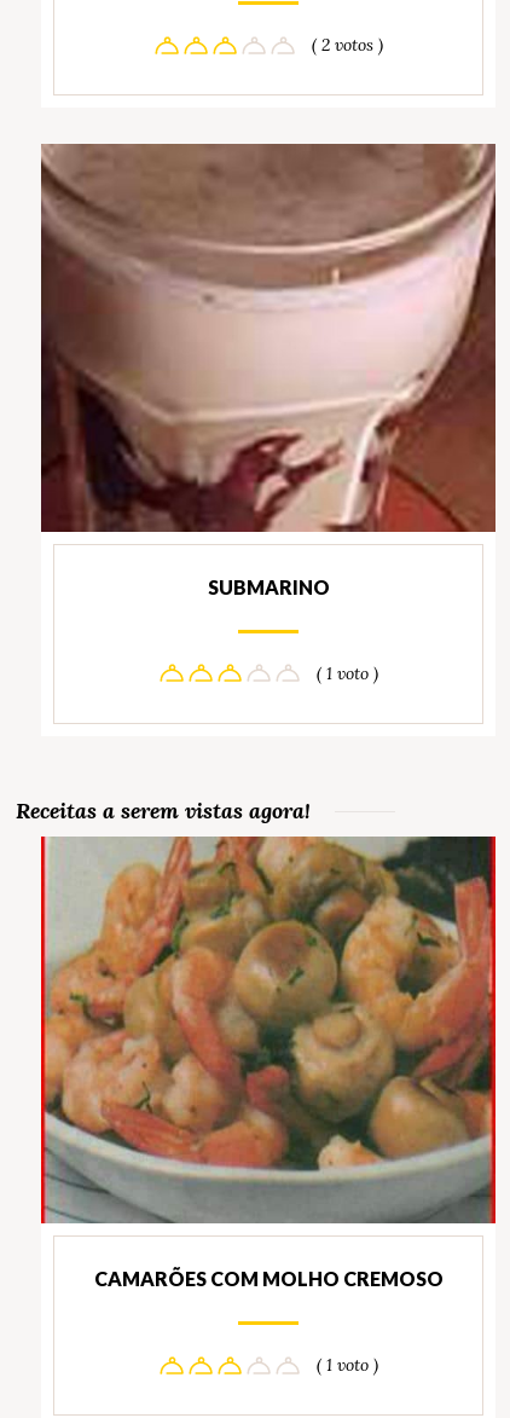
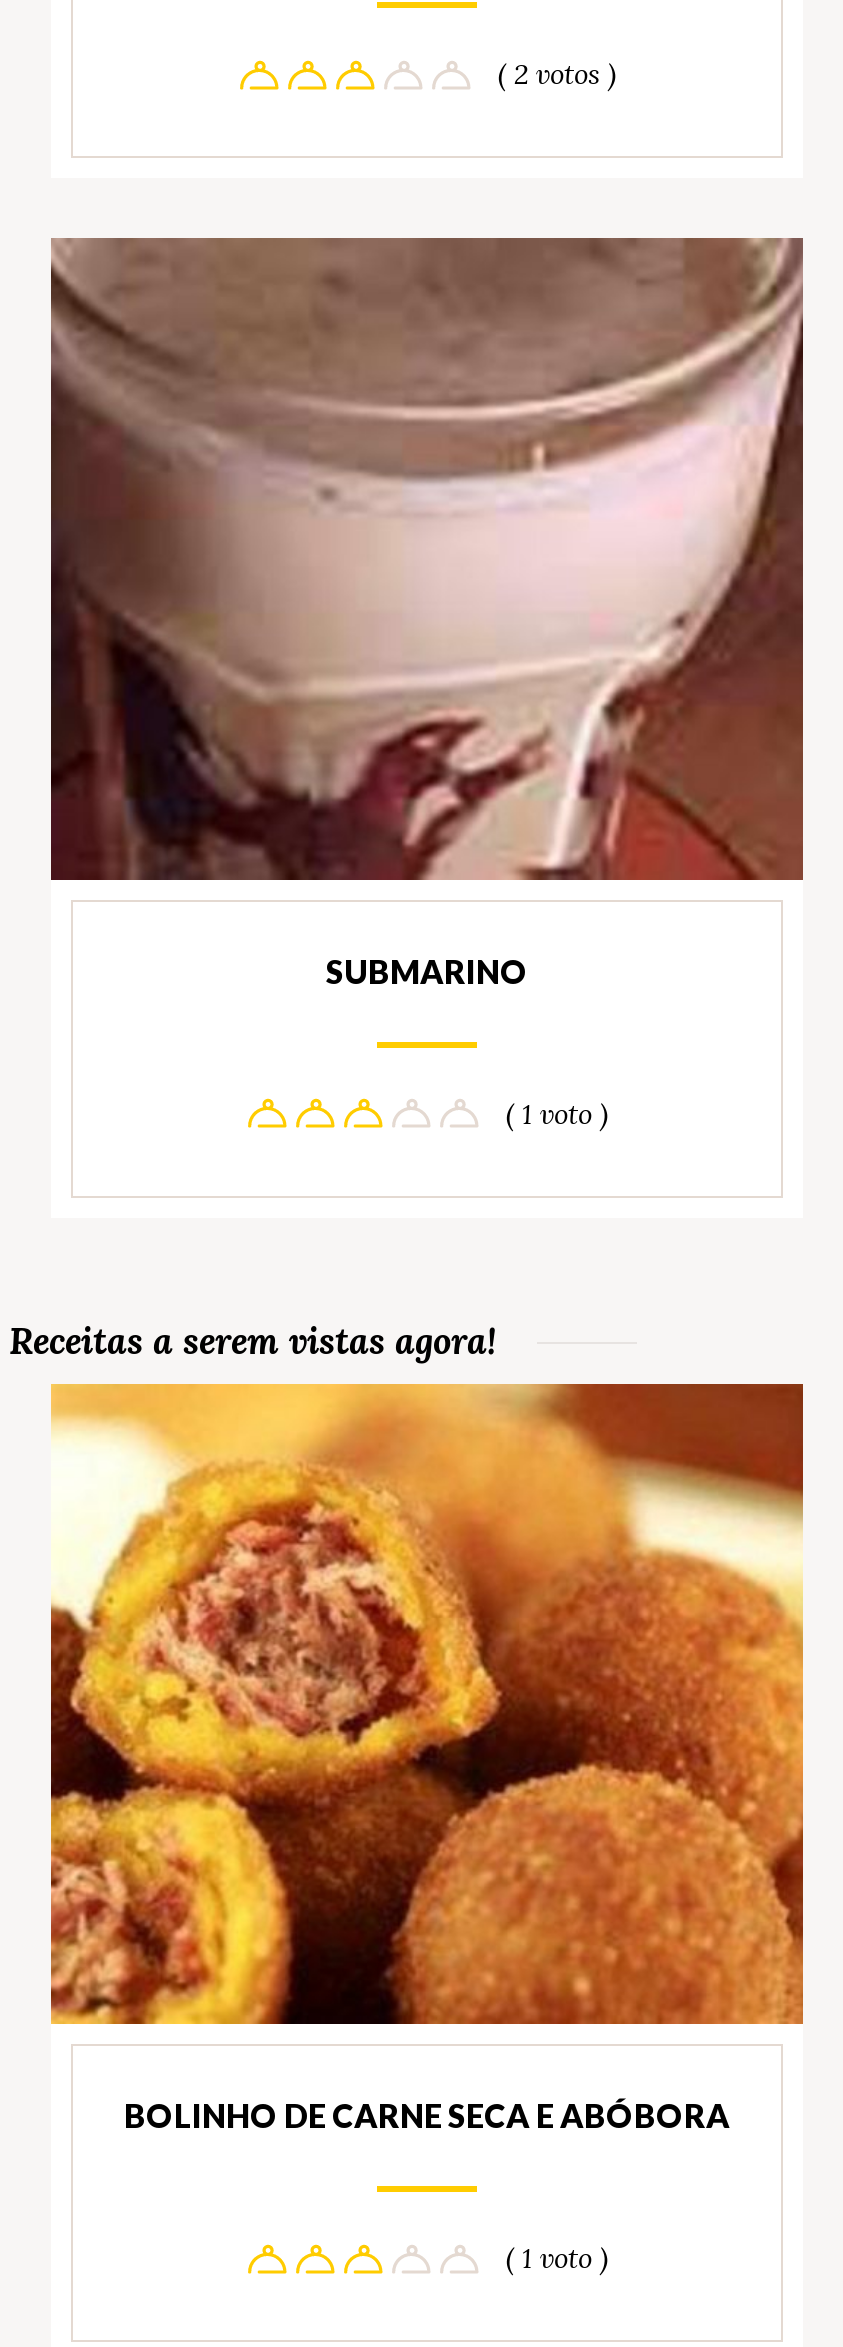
[40,835,497,1290] [image] | CAMARÕES COM MOLHO CREMOSO -> [49,1382,805,2134] [image] | BOLINHO DE CARNE SECA E ABÓBORA

